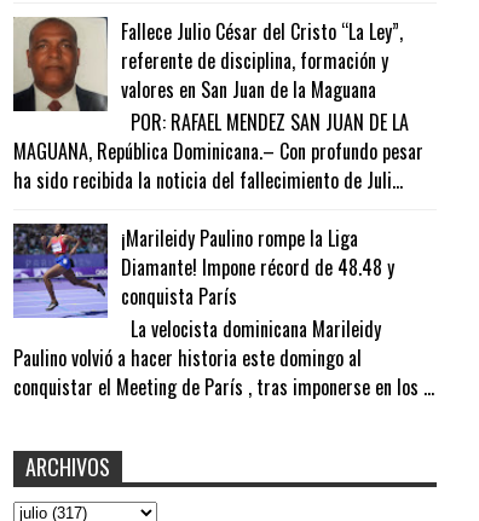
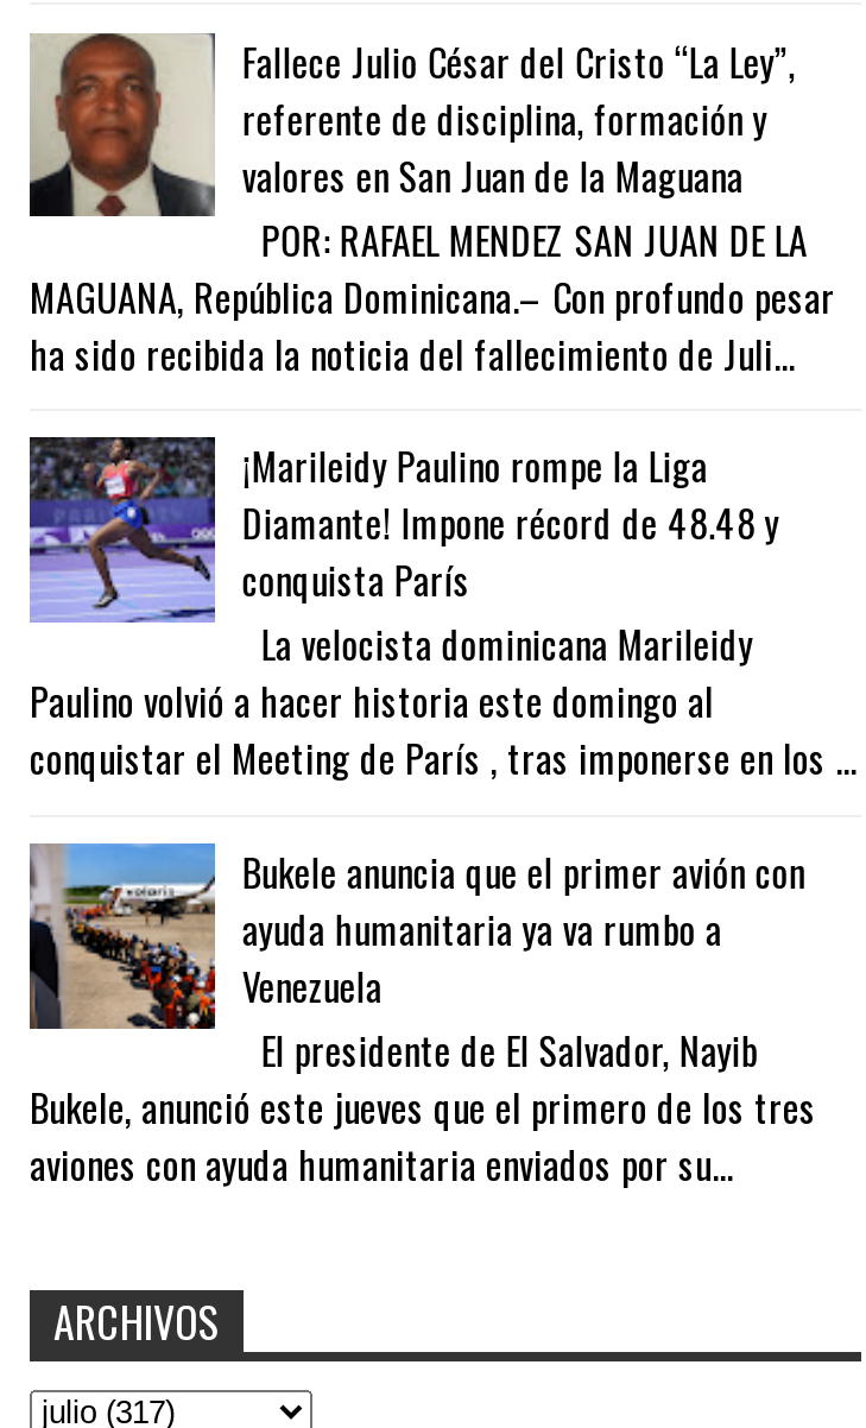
none -> [27,842,816,1193] [image] | Bukele anuncia que el primer avión con | ayuda humanitaria ya va rumbo a | Venezuela | El presidente de El Salvador, Nayib | Bukele, anunció este jueves que el primero de los tres | aviones con ayuda humanitaria enviados por su...

